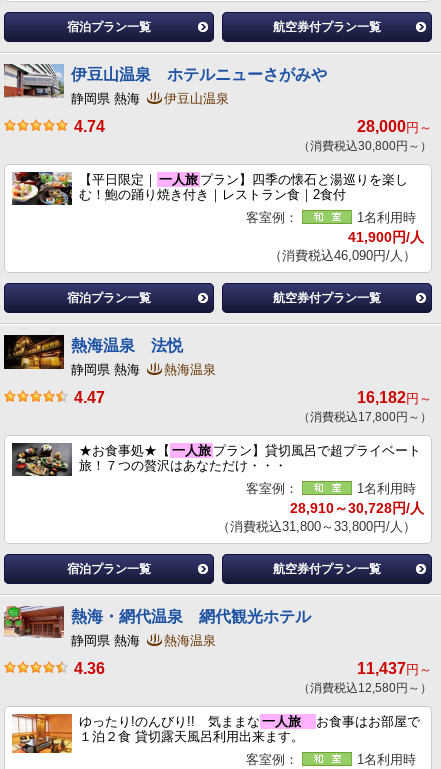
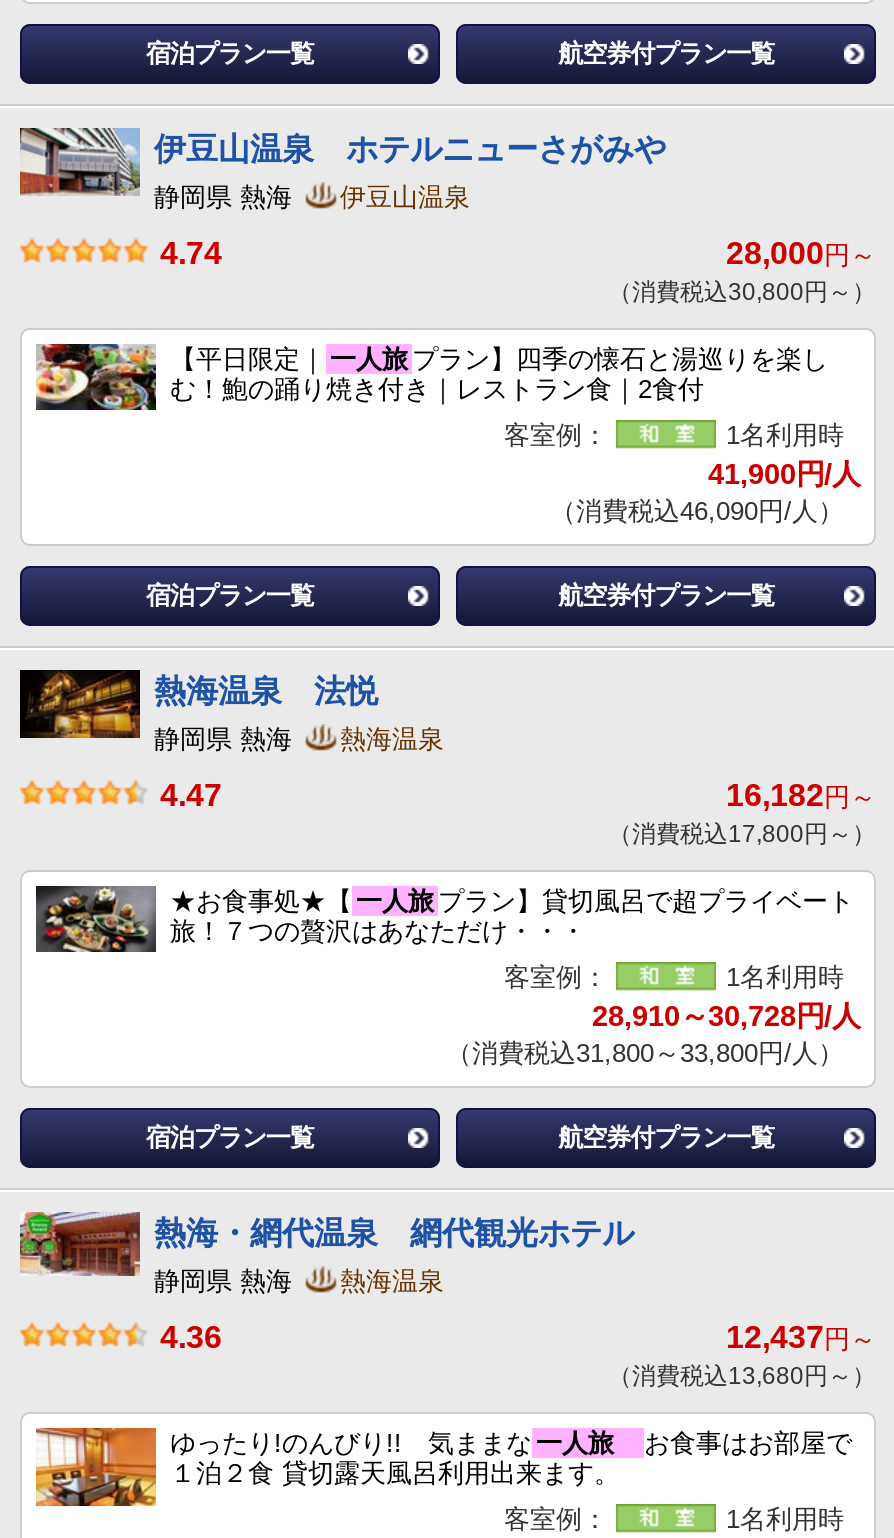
[357,660,432,677] 11,437円～ -> [726,1319,876,1353] 12,437円～
[298,681,432,695] （消費税込12,580円～） -> [608,1361,876,1389] （消費税込13,680円～）

